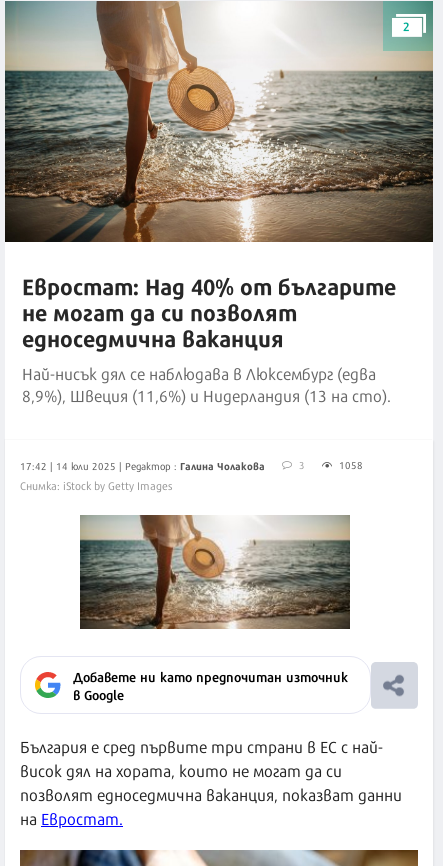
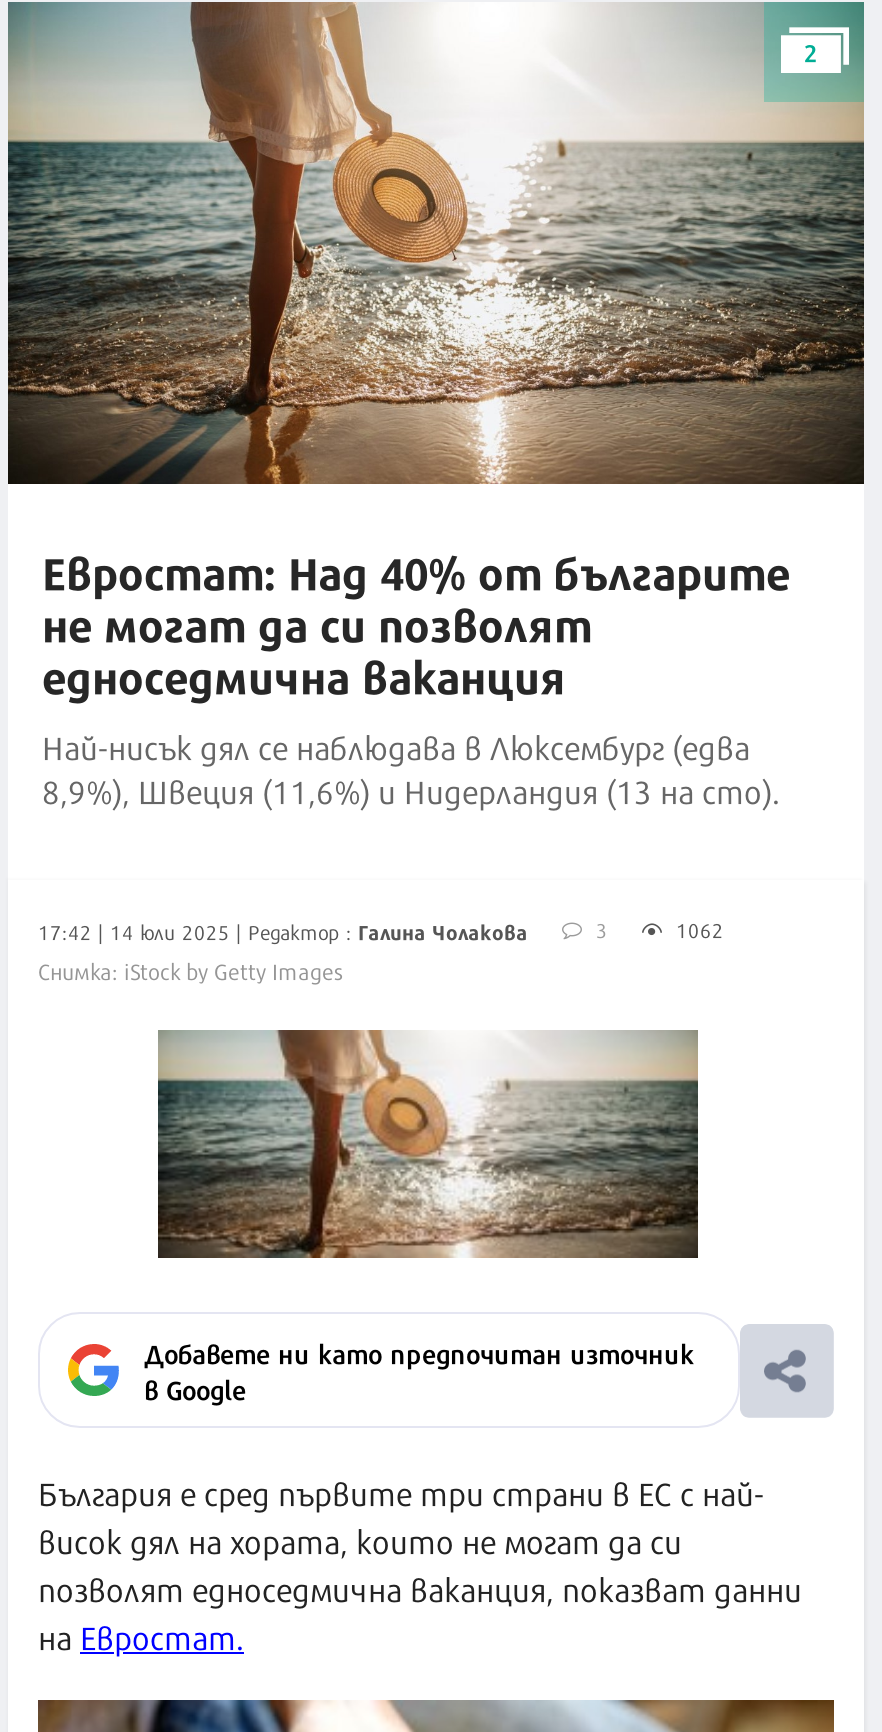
[339,457,363,472] 1058 -> [676,914,724,944] 1062

